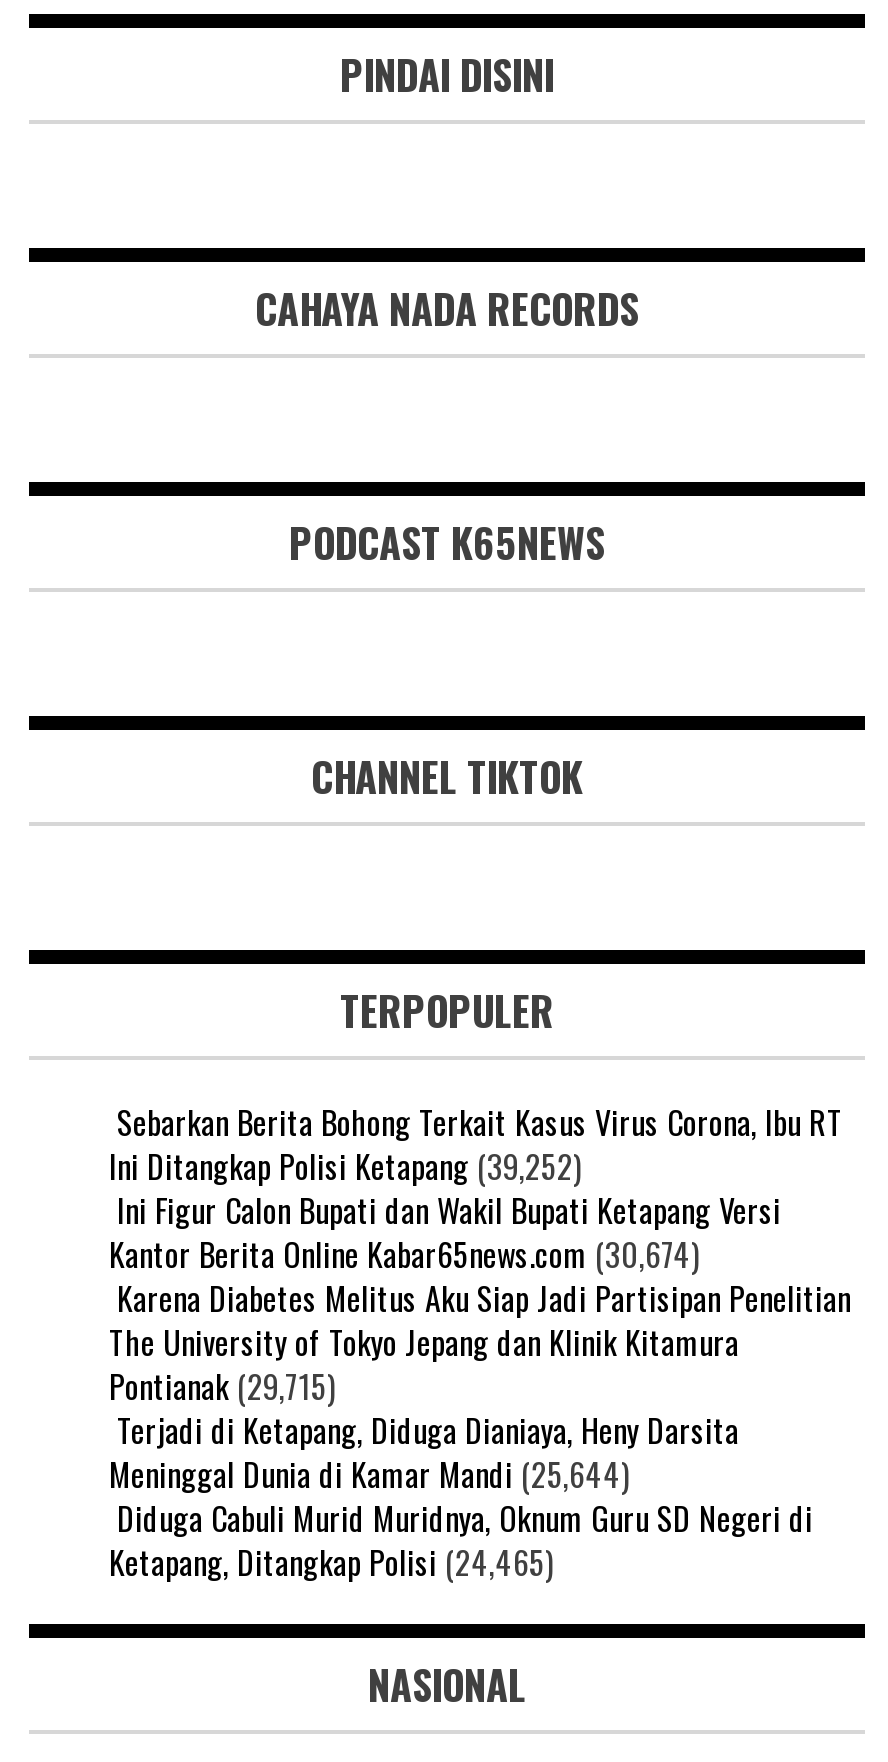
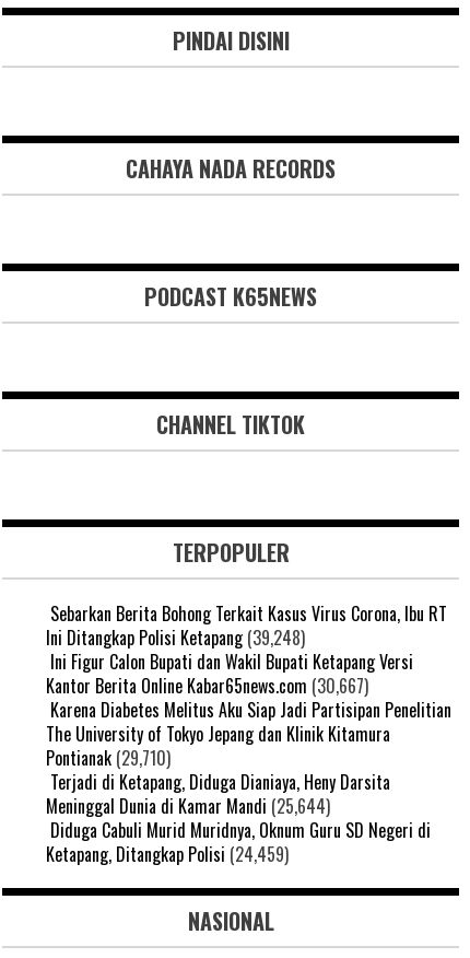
[109,1143,581,1191] Ini Ditangkap Polisi Ketapang (39,252) -> [46,624,305,650] Ini Ditangkap Polisi Ketapang (39,248)
[109,1231,699,1279] Kantor Berita Online Kabar65news.com (30,674) -> [46,672,368,698] Kantor Berita Online Kabar65news.com (30,667)
[109,1363,335,1411] Pontianak (29,715) -> [46,744,171,770] Pontianak (29,710)
[109,1539,553,1587] Ketapang, Ditangkap Polisi (24,465) -> [46,840,289,867] Ketapang, Ditangkap Polisi (24,459)

